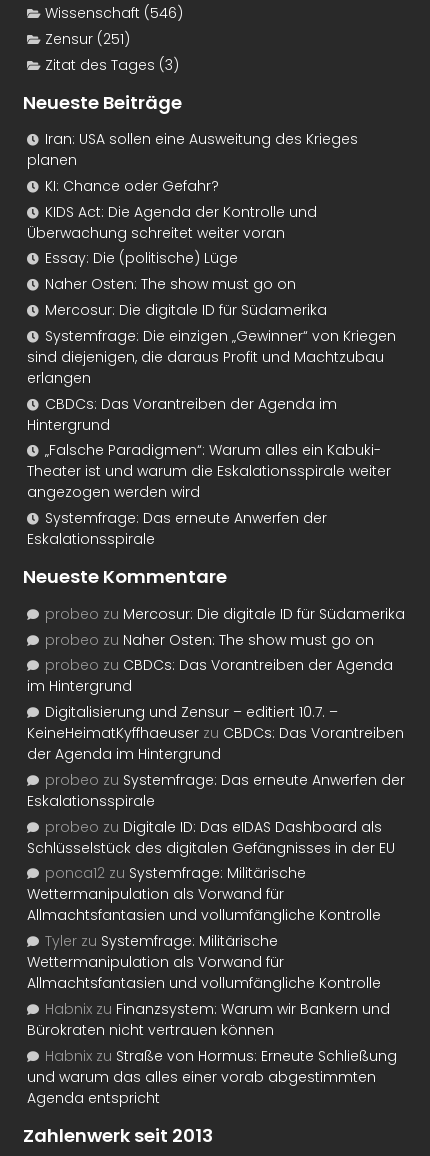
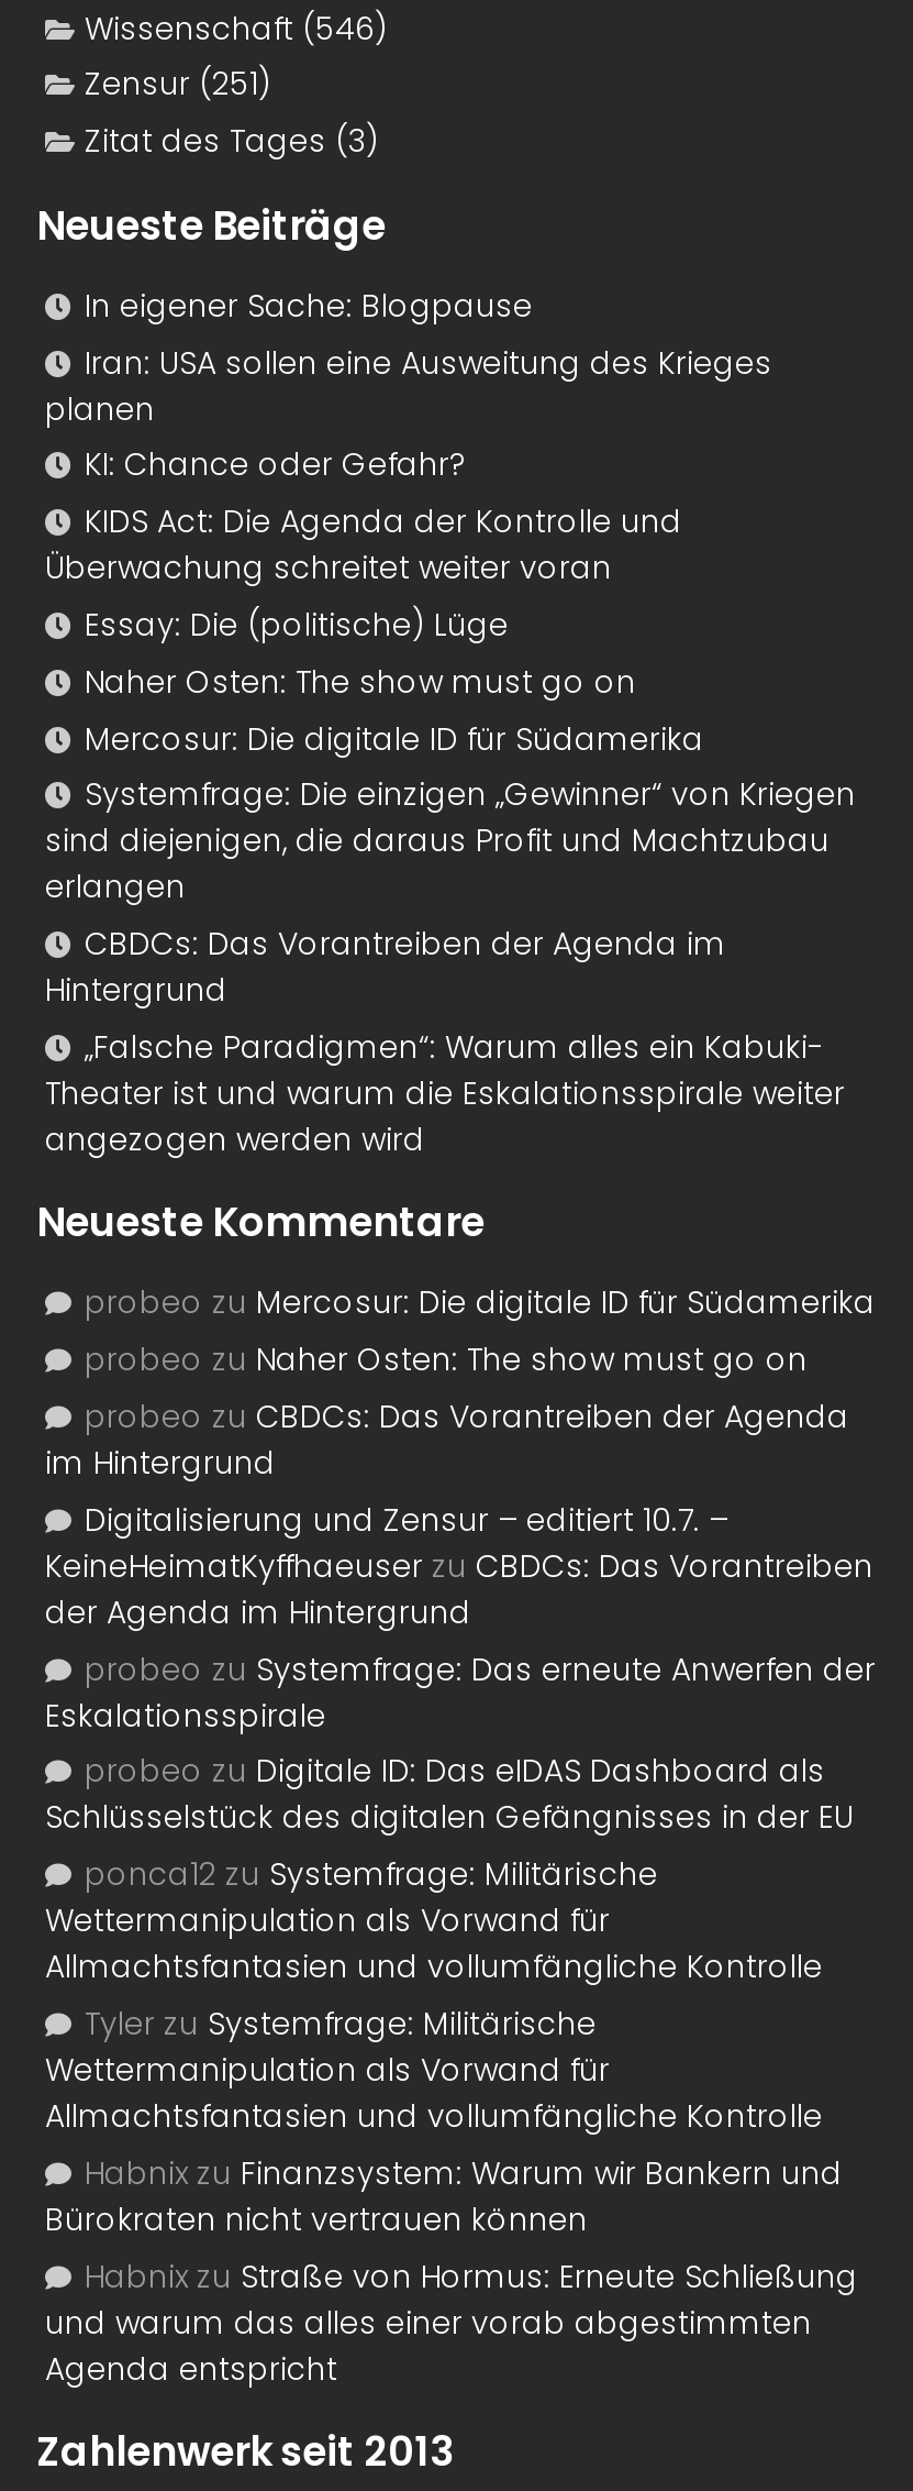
none -> [85,284,533,328] In eigener Sache: Blogpause
moved [27,129,396,502] -> [45,341,856,1162]: Iran: USA sollen eine Ausweitung des Krieges | planen | KI: Chance oder Gefahr? | ... | Theater ist und warum die Eskalationsspirale weiter | angezogen werden wird
[27,508,327,549] Systemfrage: Das erneute Anwerfen der | Eskalationsspirale -> none

